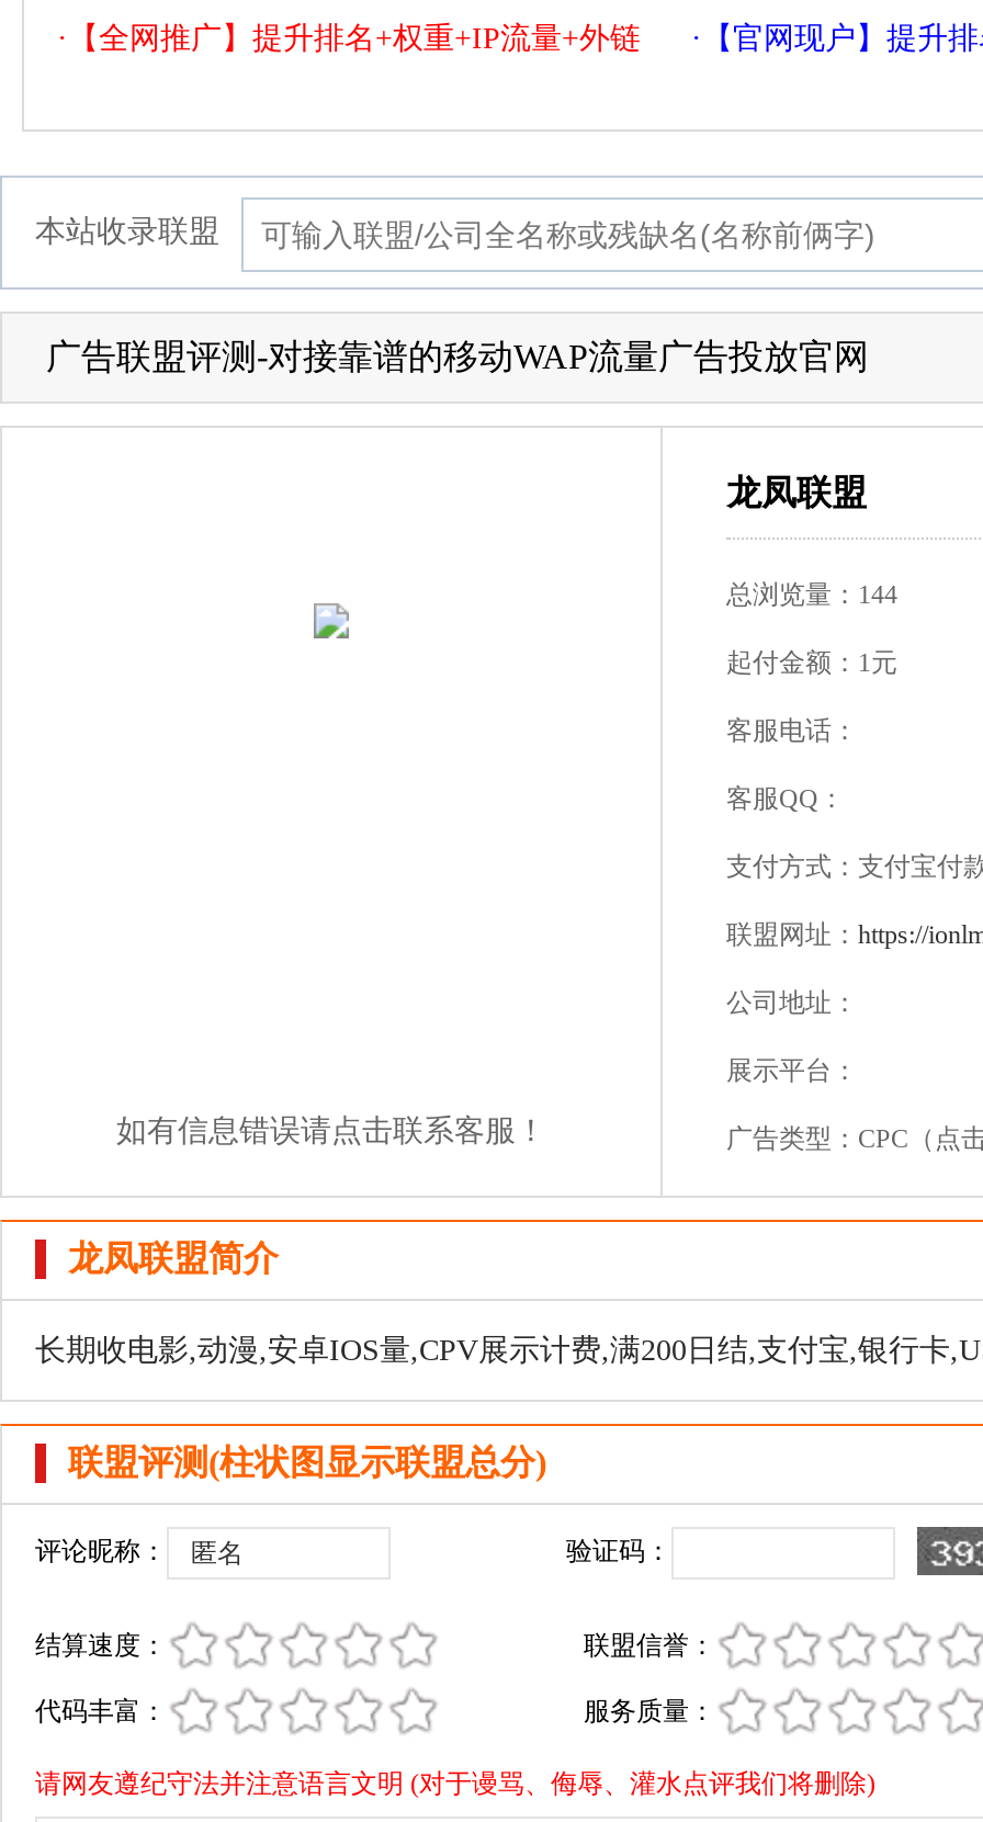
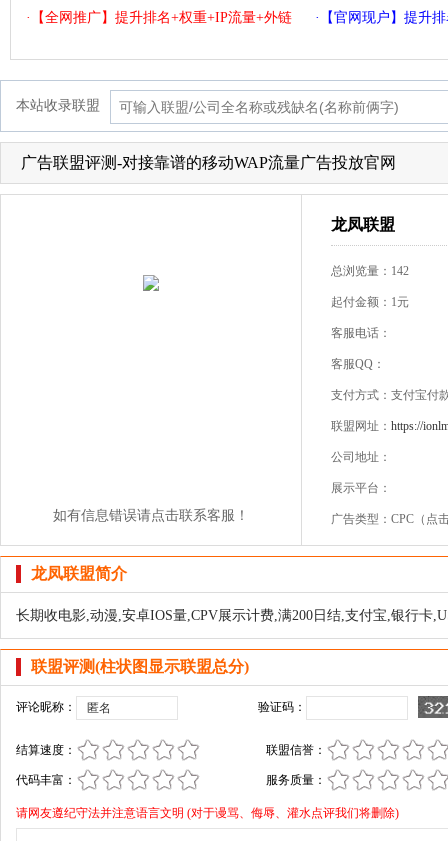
[726,579,897,610] 总浏览量：144 -> [331,264,409,278] 总浏览量：142

